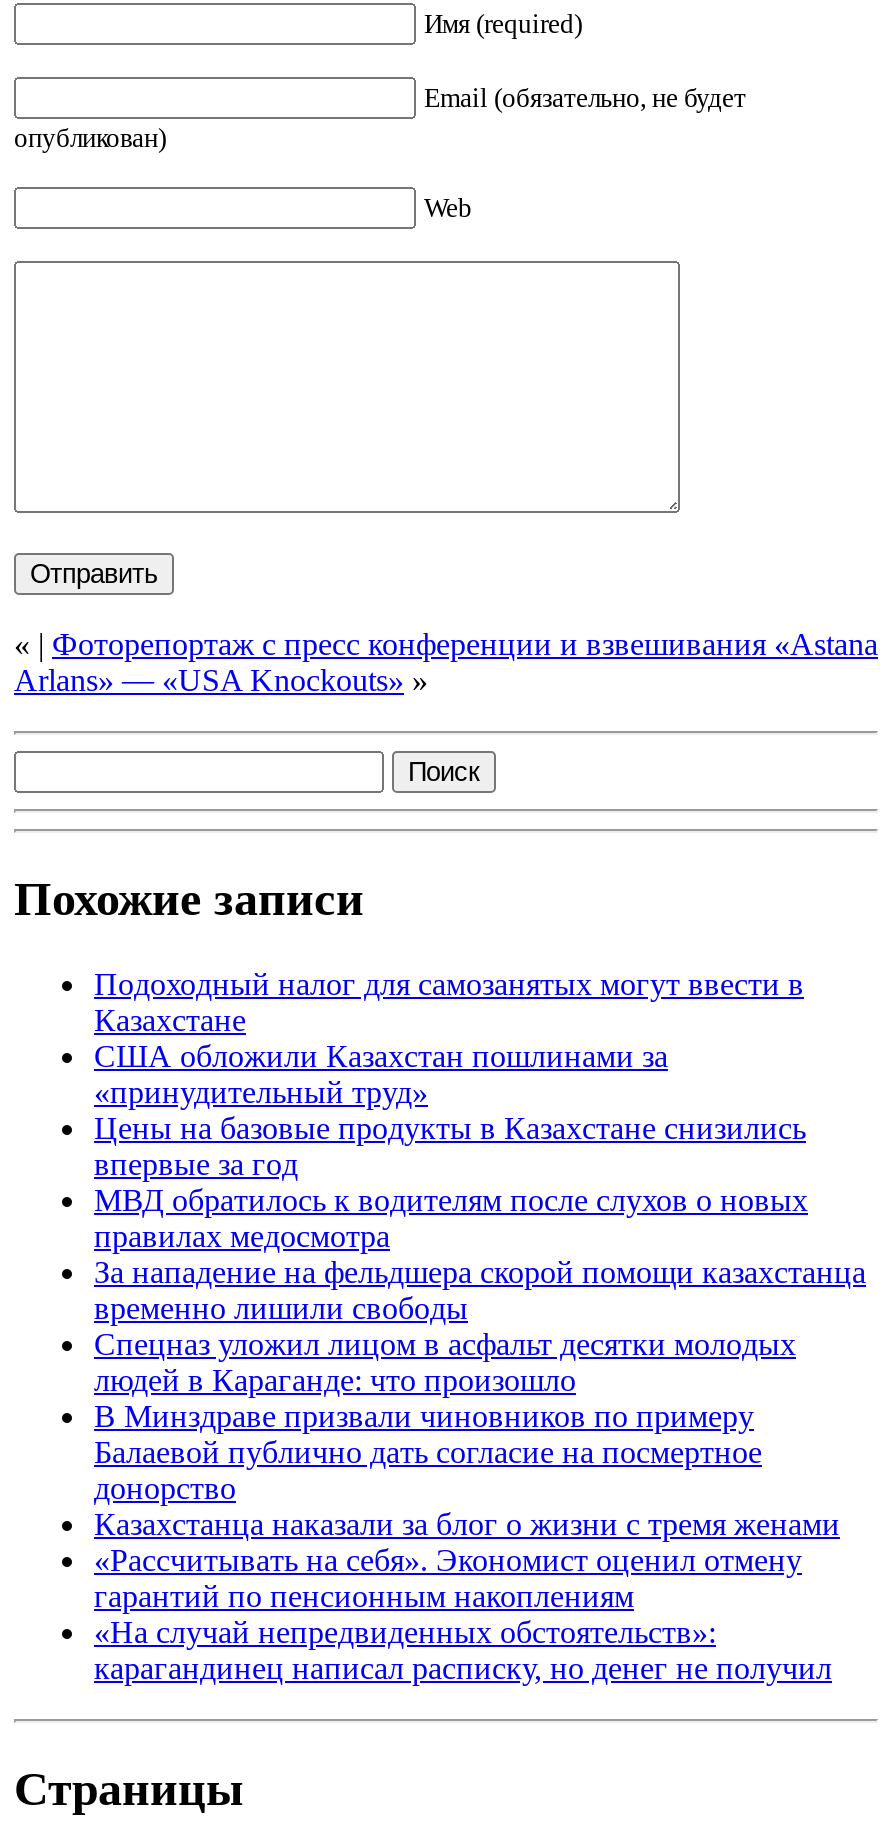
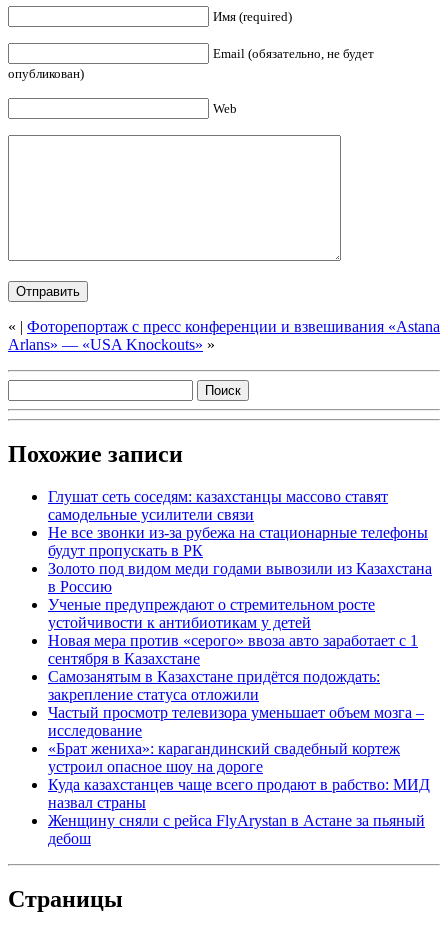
[94,967,866,1685] Подоходный налог для самозанятых могут ввести в | Казахстане | США обложили Казахстан пошлинами за | «принудительный труд» | Цены на базовые продукты в Казахстане снизились | впервые за год | МВД обратилось к водителям после слухов о новых | правилах медосмотра | За нападение на фельдшера скорой помощи казахстанца | временно лишили свободы | Спецназ уложил лицом в асфальт десятки молодых | людей в Караганде: что произошло | В Минздраве призвали чиновников по примеру | Балаевой публично дать согласие на посмертное | донорство | Казахстанца наказали за блог о жизни с тремя женами | «Рассчитывать на себя». Экономист оценил отмену | гарантий по пенсионным накоплениям | «На случай непредвиденных обстоятельств»: | карагандинец написал расписку, но денег не получил -> [48,488,432,847] Глушат сеть соседям: казахстанцы массово ставят | самодельные усилители связи | Не все звонки из-за рубежа на стационарные телефоны | будут пропускать в РК | Золото под видом меди годами вывозили из Казахстана | в Россию | Ученые предупреждают о стремительном росте | устойчивости к антибиотикам у детей | Новая мера против «серого» ввоза авто заработает с 1 | сентября в Казахстане | Самозанятым в Казахстане придётся подождать: | закрепление статуса отложили | Частый просмотр телевизора уменьшает объем мозга – | исследование | «Брат жениха»: карагандинский свадебный кортеж | устроил опасное шоу на дороге | Куда казахстанцев чаще всего продают в рабство: МИД | назвал страны | Женщину сняли с рейса FlyArystan в Астане за пьяный | дебош

